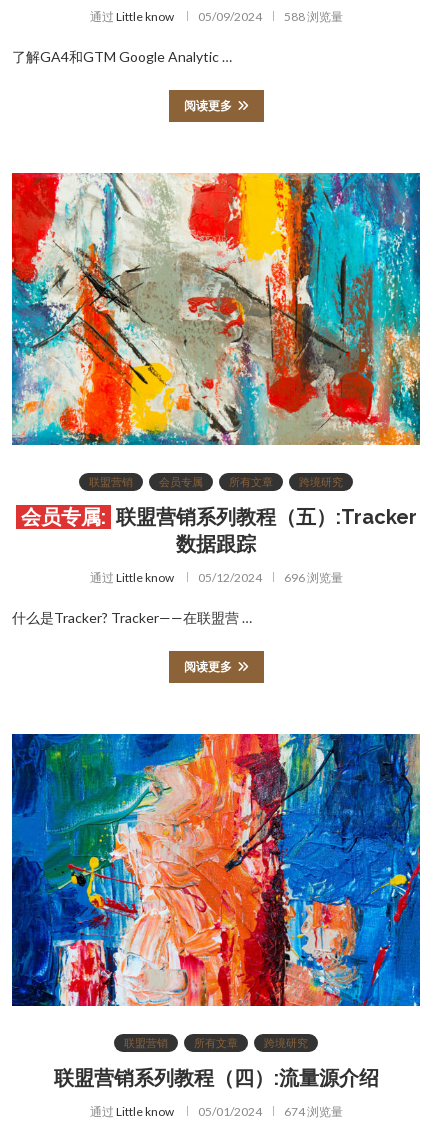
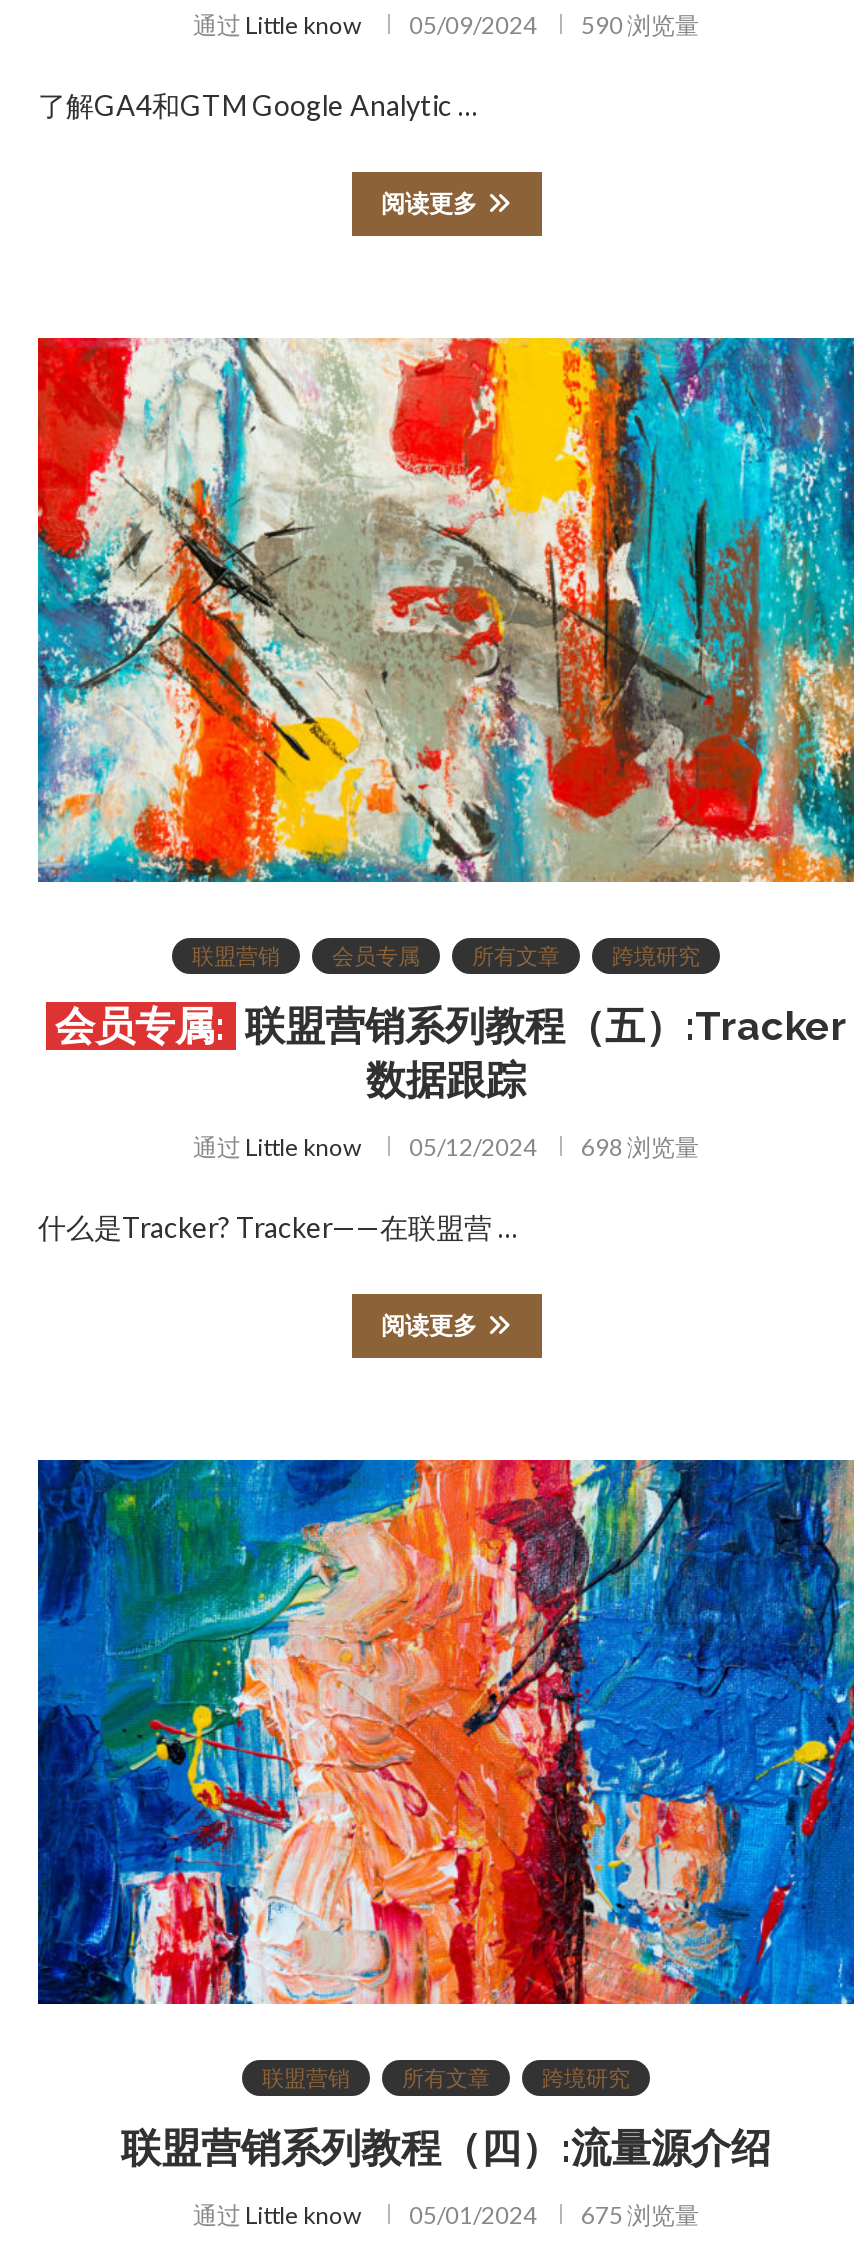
[89,9,342,24] 通过Little know 05/09/2024 588 浏览量 -> [193,10,699,40] 通过Little know 05/09/2024 590 浏览量
[89,570,342,585] 通过Little know 05/12/2024 696 浏览量 -> [193,1132,699,1162] 通过Little know 05/12/2024 698 浏览量
[89,1104,342,1119] 通过Little know 05/01/2024 674 浏览量 -> [193,2200,699,2230] 通过Little know 05/01/2024 675 浏览量

